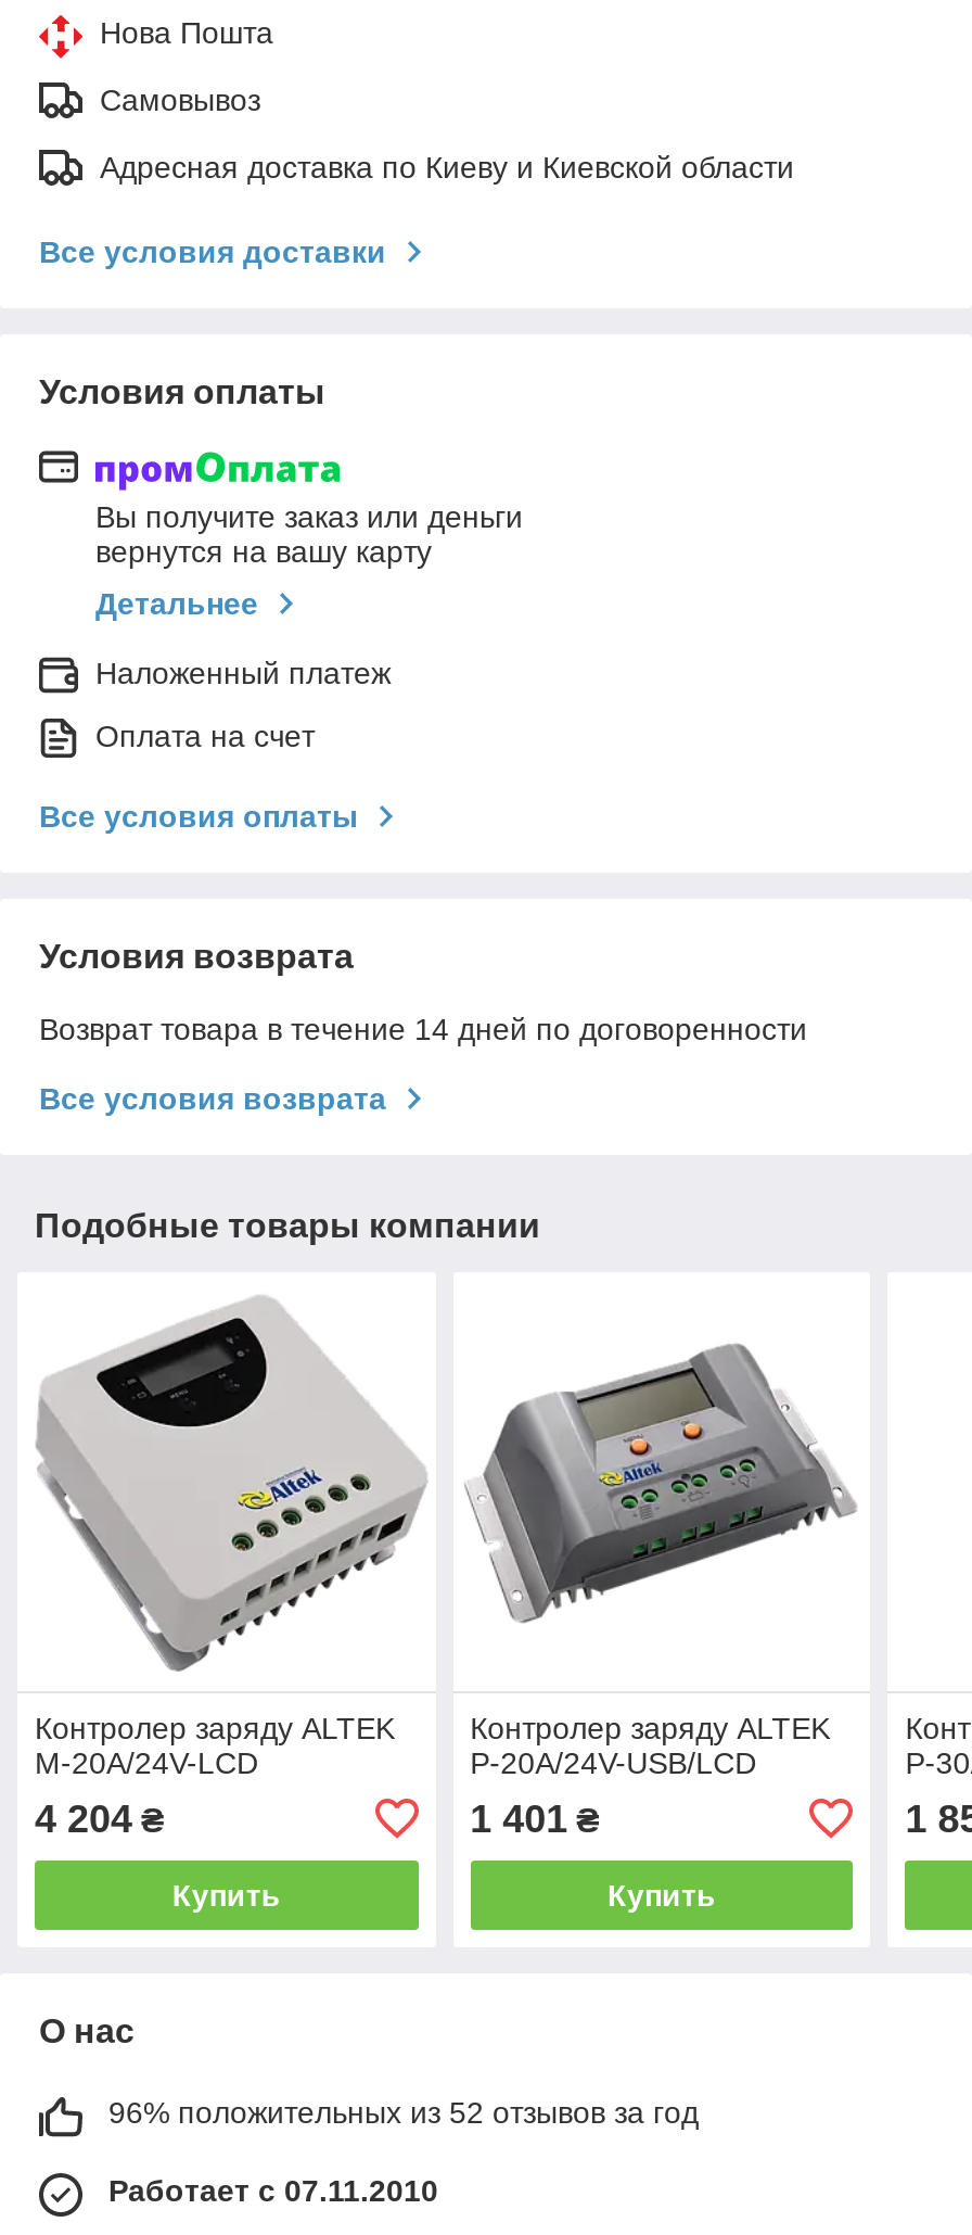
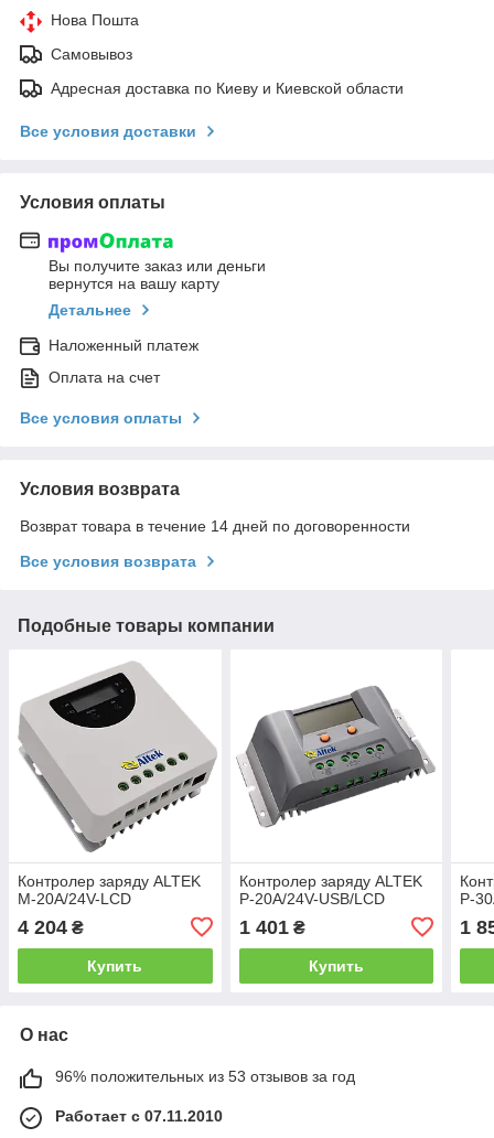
[108,2095,699,2129] 96% положительных из 52 отзывов за год -> [55,1067,355,1085] 96% положительных из 53 отзывов за год

